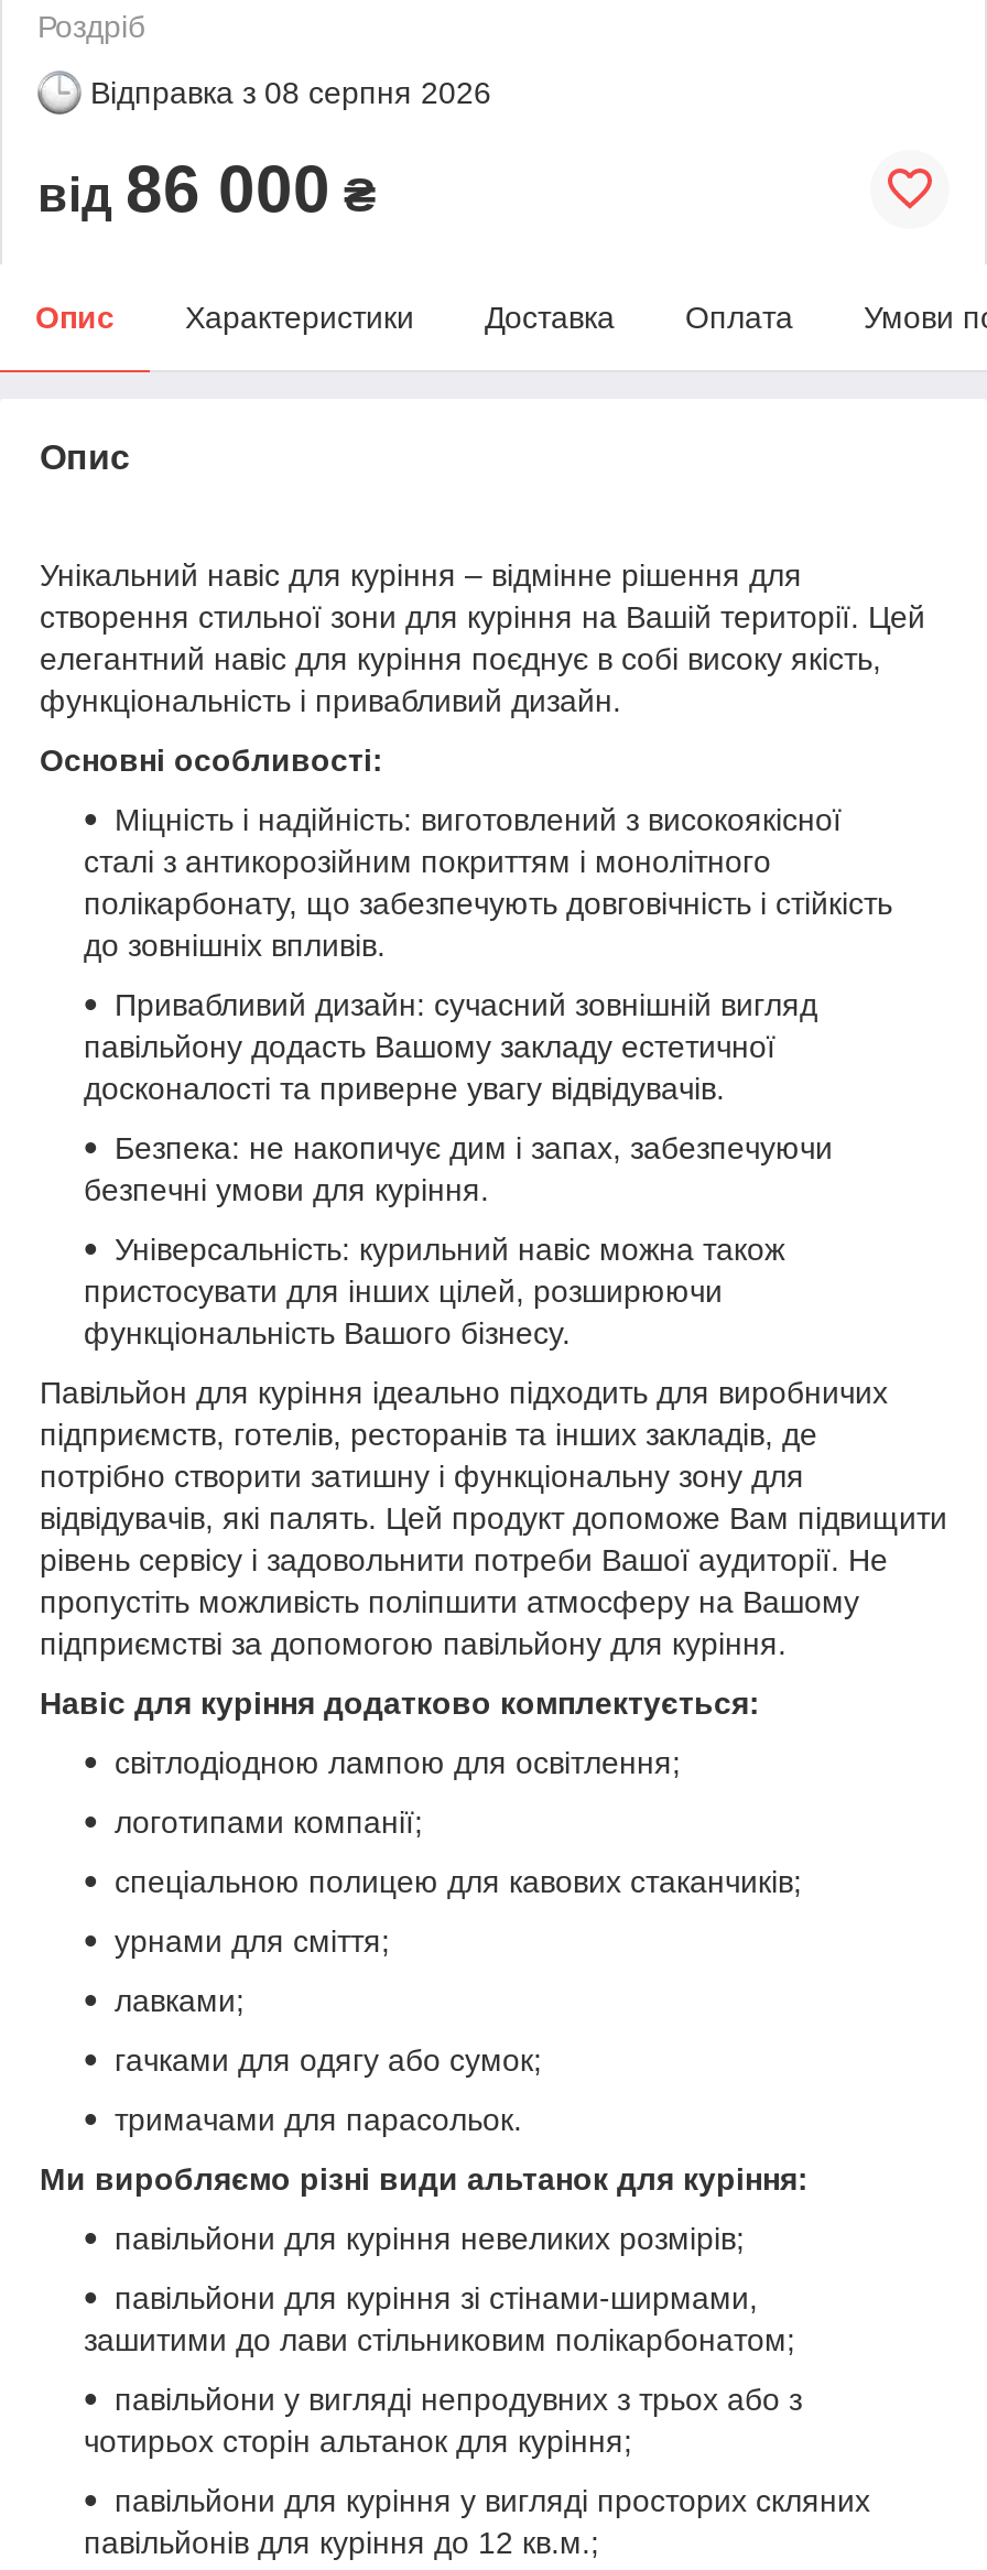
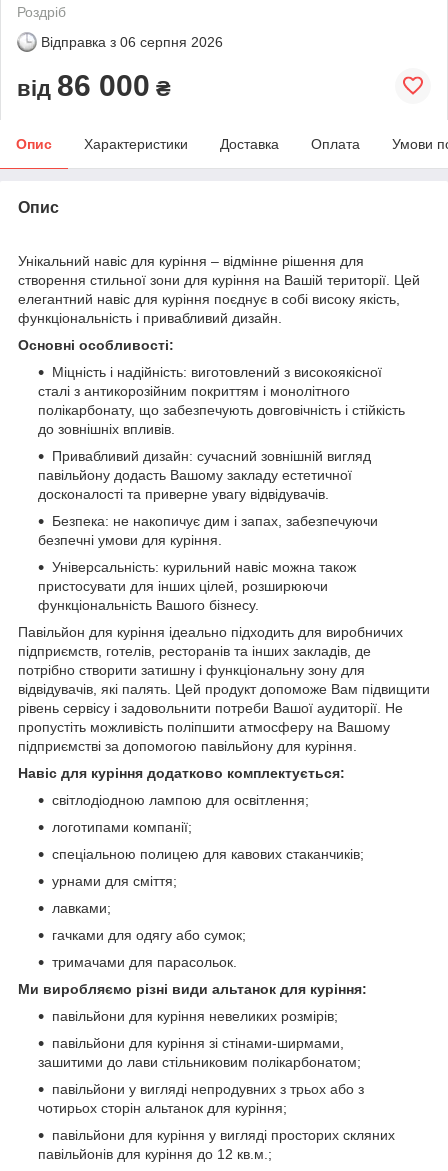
[90,74,491,110] Відправка з 08 серпня 2026 -> [41,34,223,50] Відправка з 06 серпня 2026

